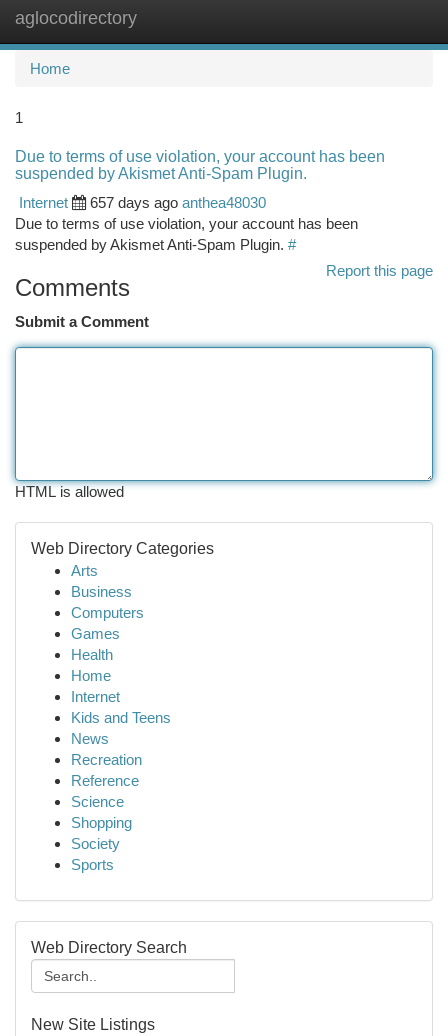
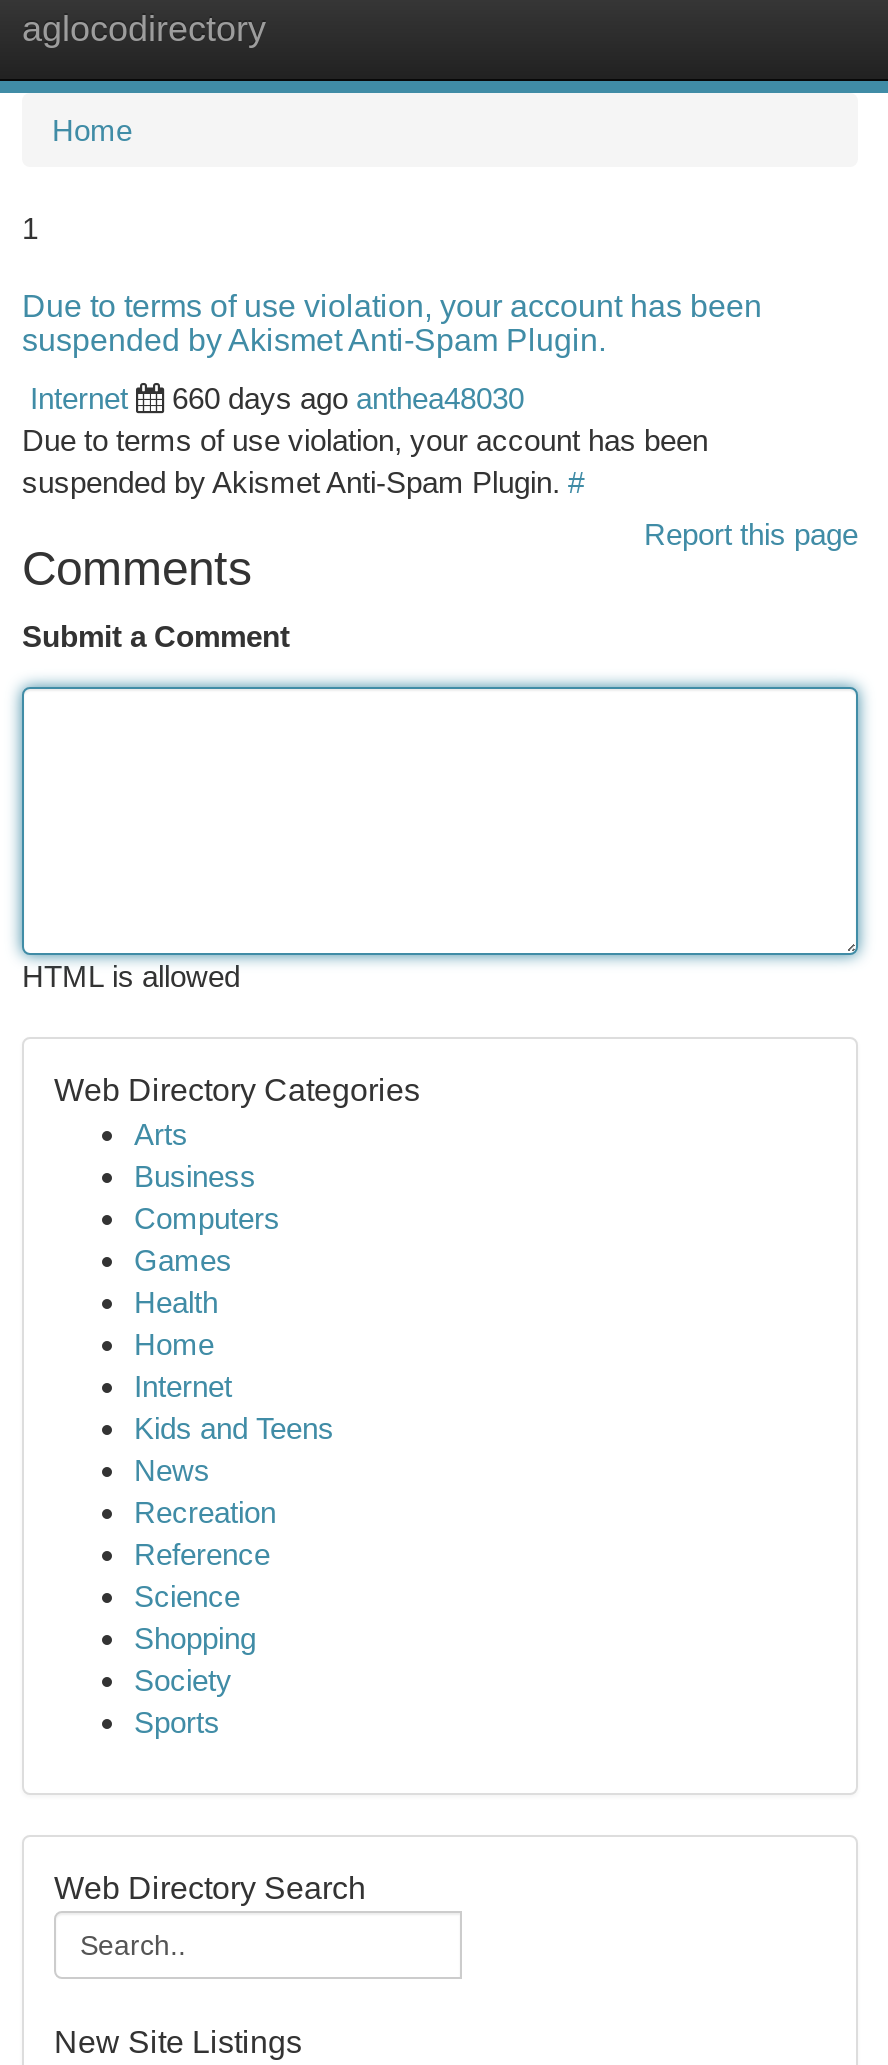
[90,194,266,211] 657 days ago anthea48030 -> [172,381,524,415] 660 days ago anthea48030

